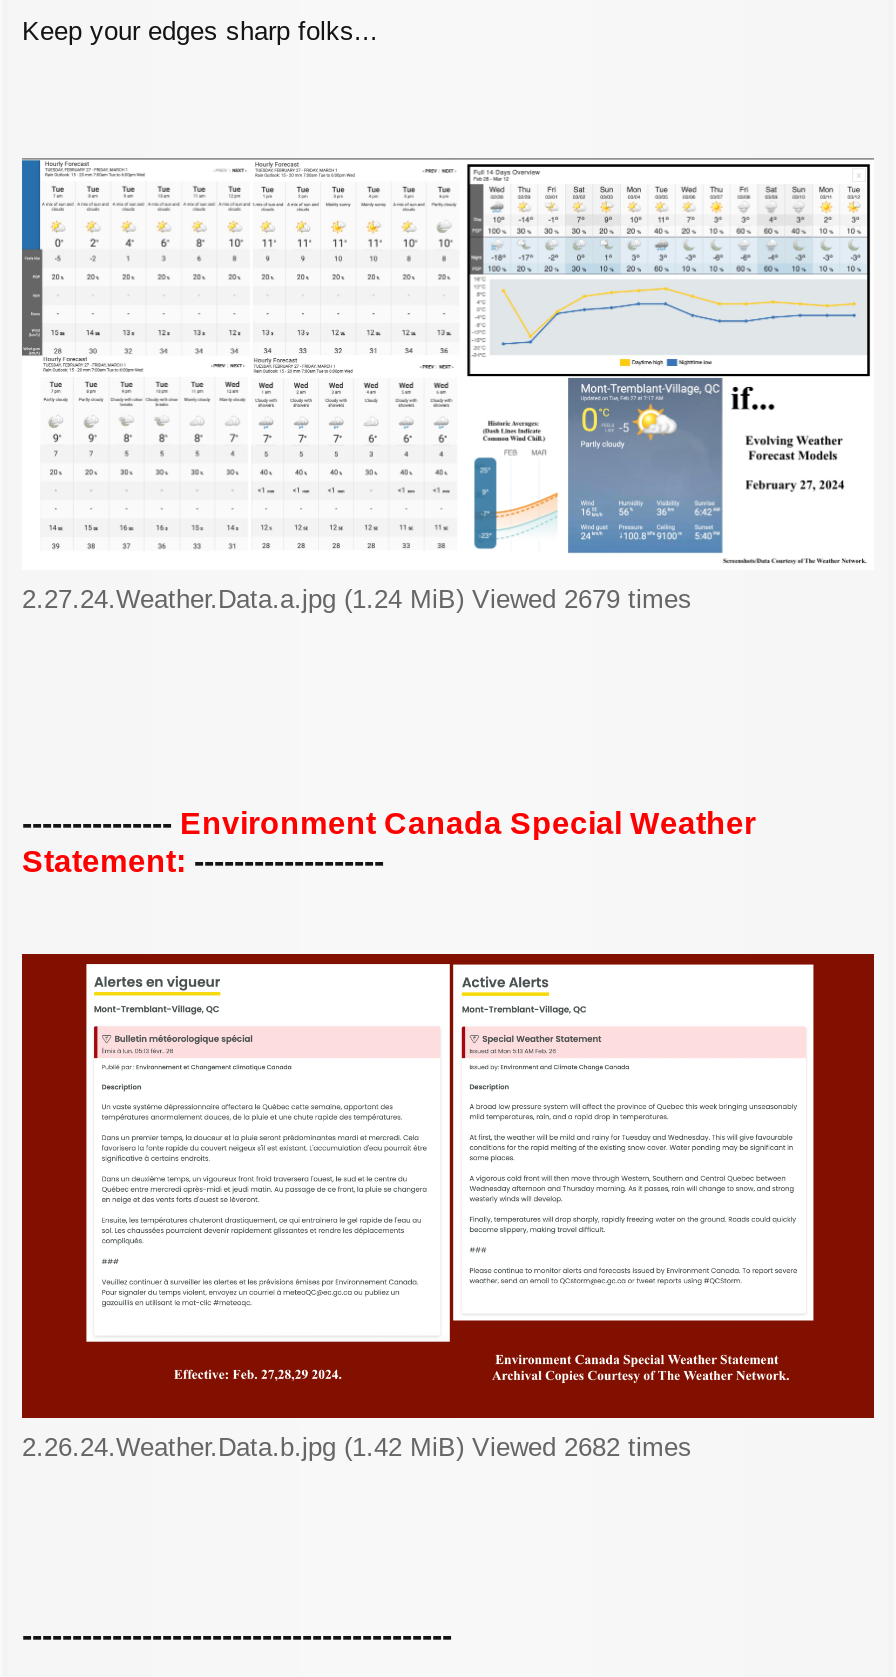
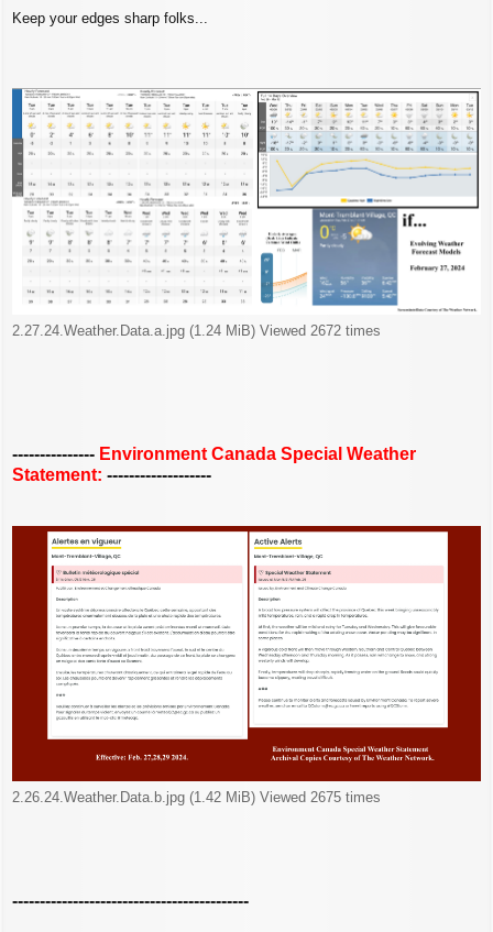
[22,585,692,615] 2.27.24.Weather.Data.a.jpg (1.24 MiB) Viewed 2679 times -> [12,323,381,339] 2.27.24.Weather.Data.a.jpg (1.24 MiB) Viewed 2672 times
[22,1431,692,1461] 2.26.24.Weather.Data.b.jpg (1.42 MiB) Viewed 2682 times -> [12,789,381,805] 2.26.24.Weather.Data.b.jpg (1.42 MiB) Viewed 2675 times

